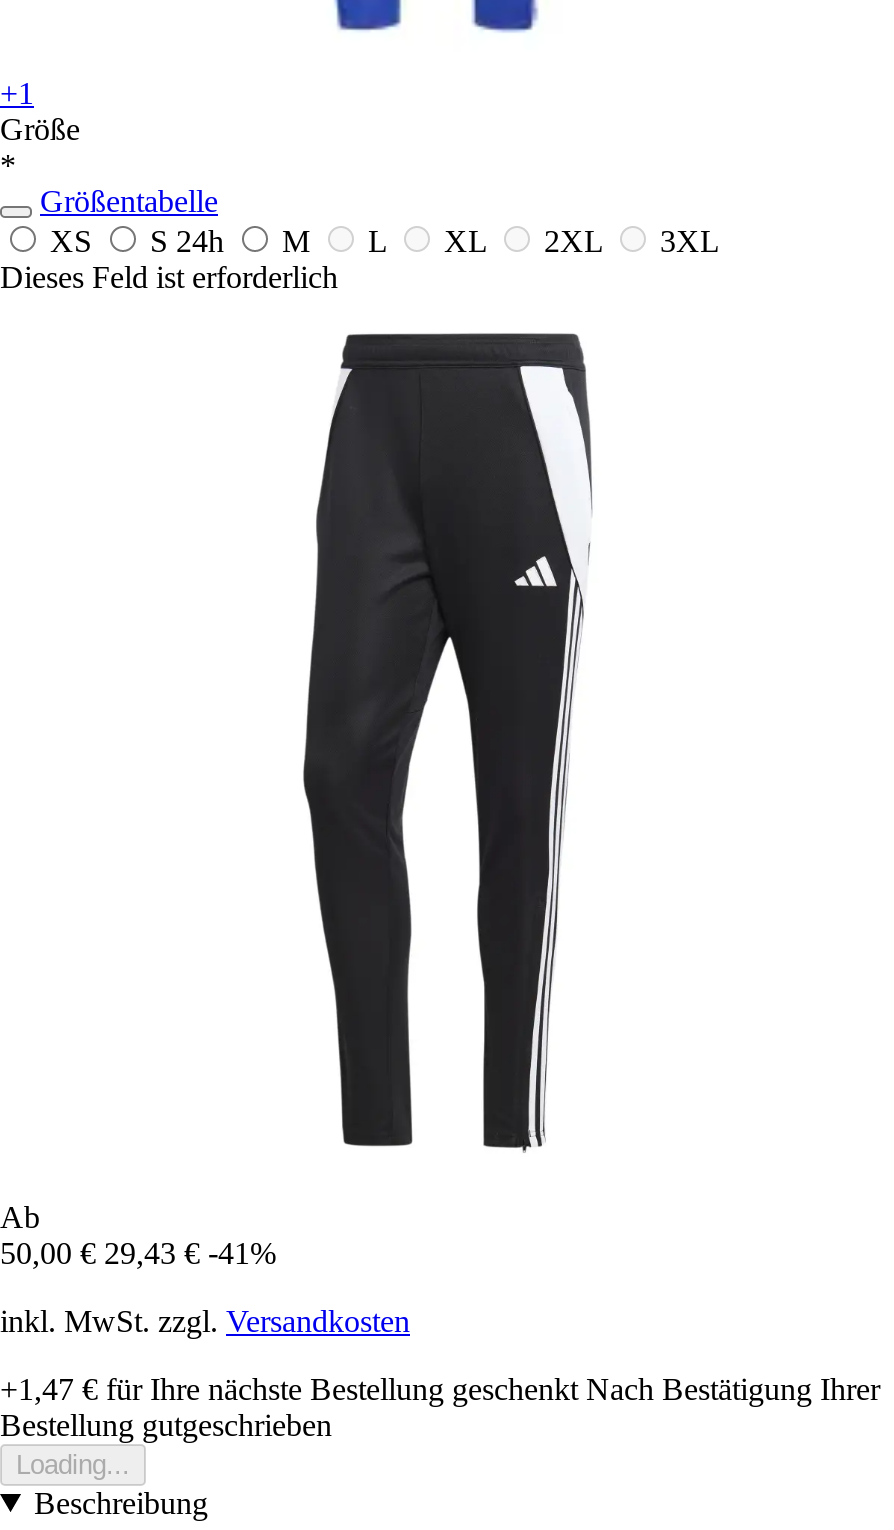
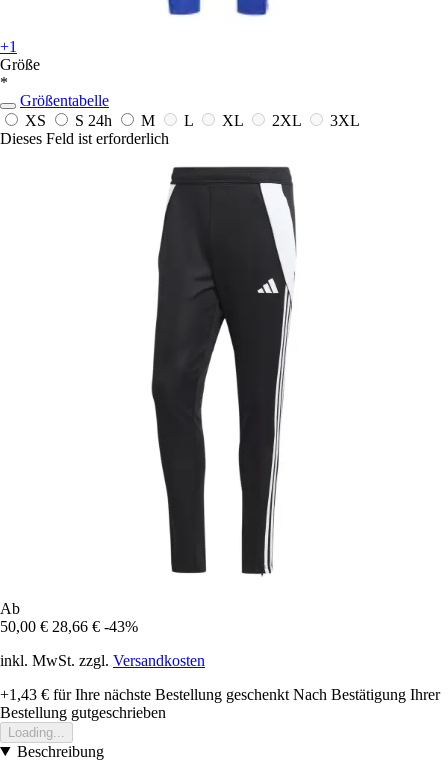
[0,1236,276,1270] 50,00 € 29,43 € -41% -> [0,618,138,635] 50,00 € 28,66 € -43%
[0,1372,880,1406] +1,47 €für Ihre nächste Bestellung geschenkt Nach Bestätigung Ihrer -> [0,686,440,703] +1,43 €für Ihre nächste Bestellung geschenkt Nach Bestätigung Ihrer

